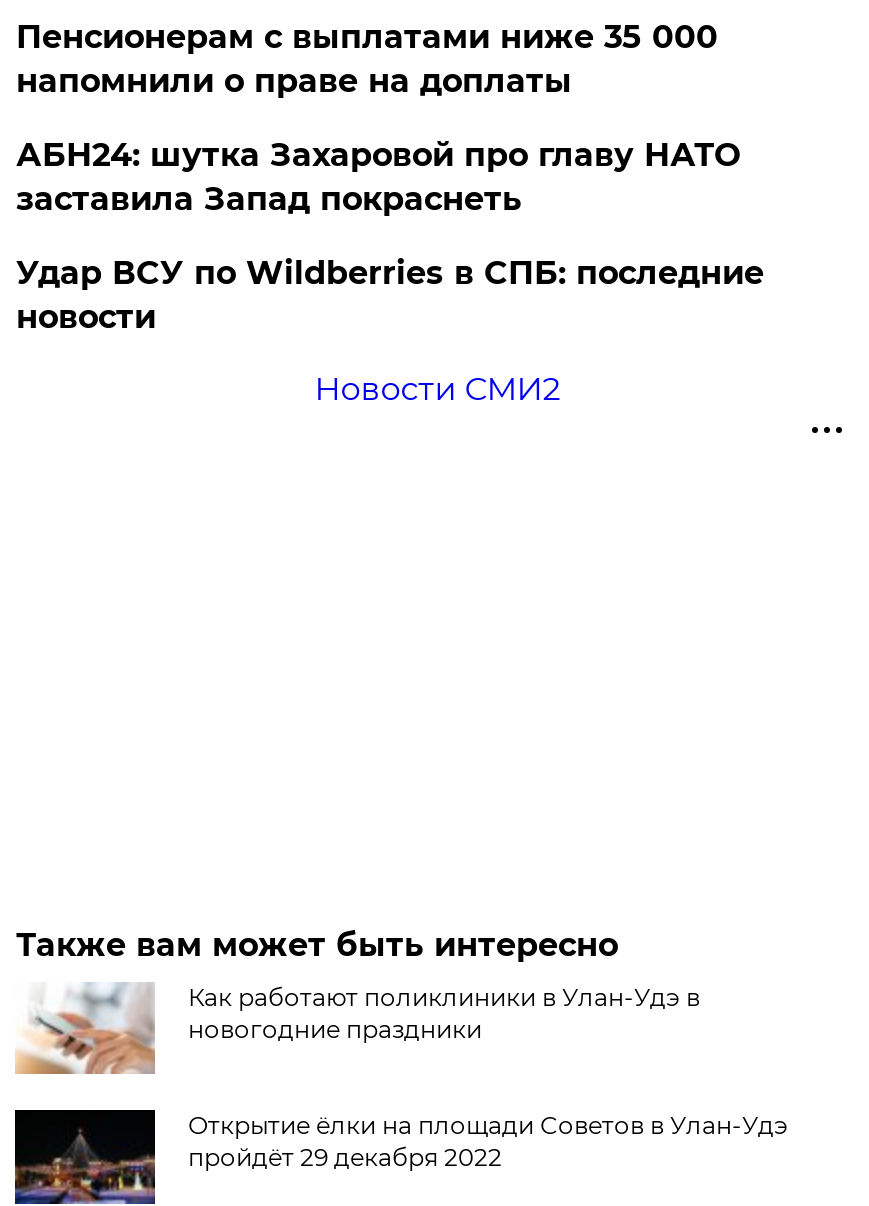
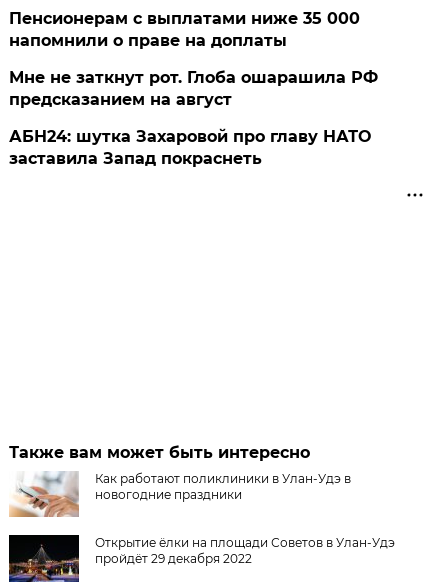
none -> [9,68,378,109] Мне не заткнут рот. Глоба ошарашила РФ | предсказанием на август
moved [16,136,740,218] -> [9,127,371,168]: АБН24: шутка Захаровой про главу НАТО | заставила Запад покраснеть
[16,254,764,408] Удар ВСУ по Wildberries в СПБ: последние | новости | Новости СМИ2 -> none

